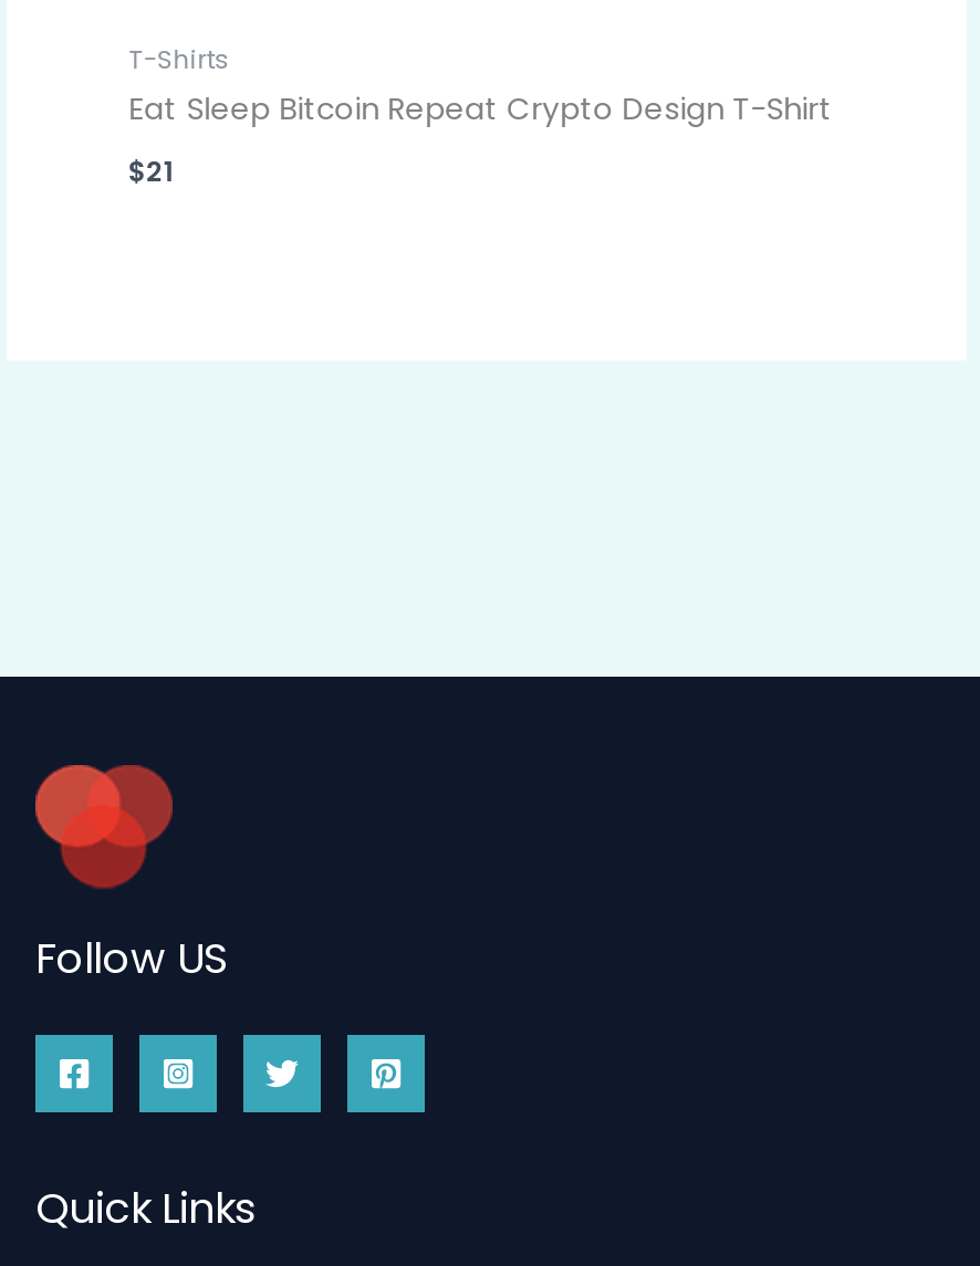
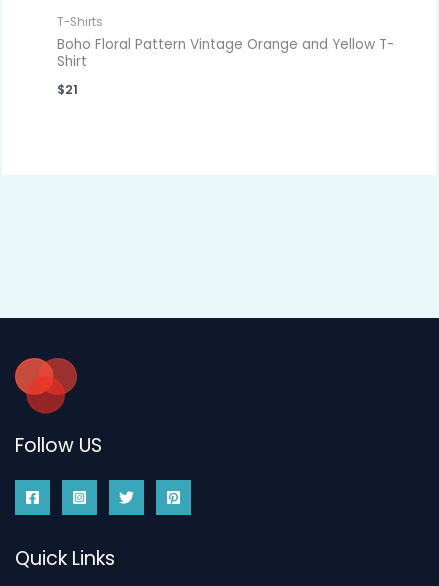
[129,88,832,130] Eat Sleep Bitcoin Repeat Crypto Design T-Shirt -> [57,35,394,71] Boho Floral Pattern Vintage Orange and Yellow T- | Shirt

